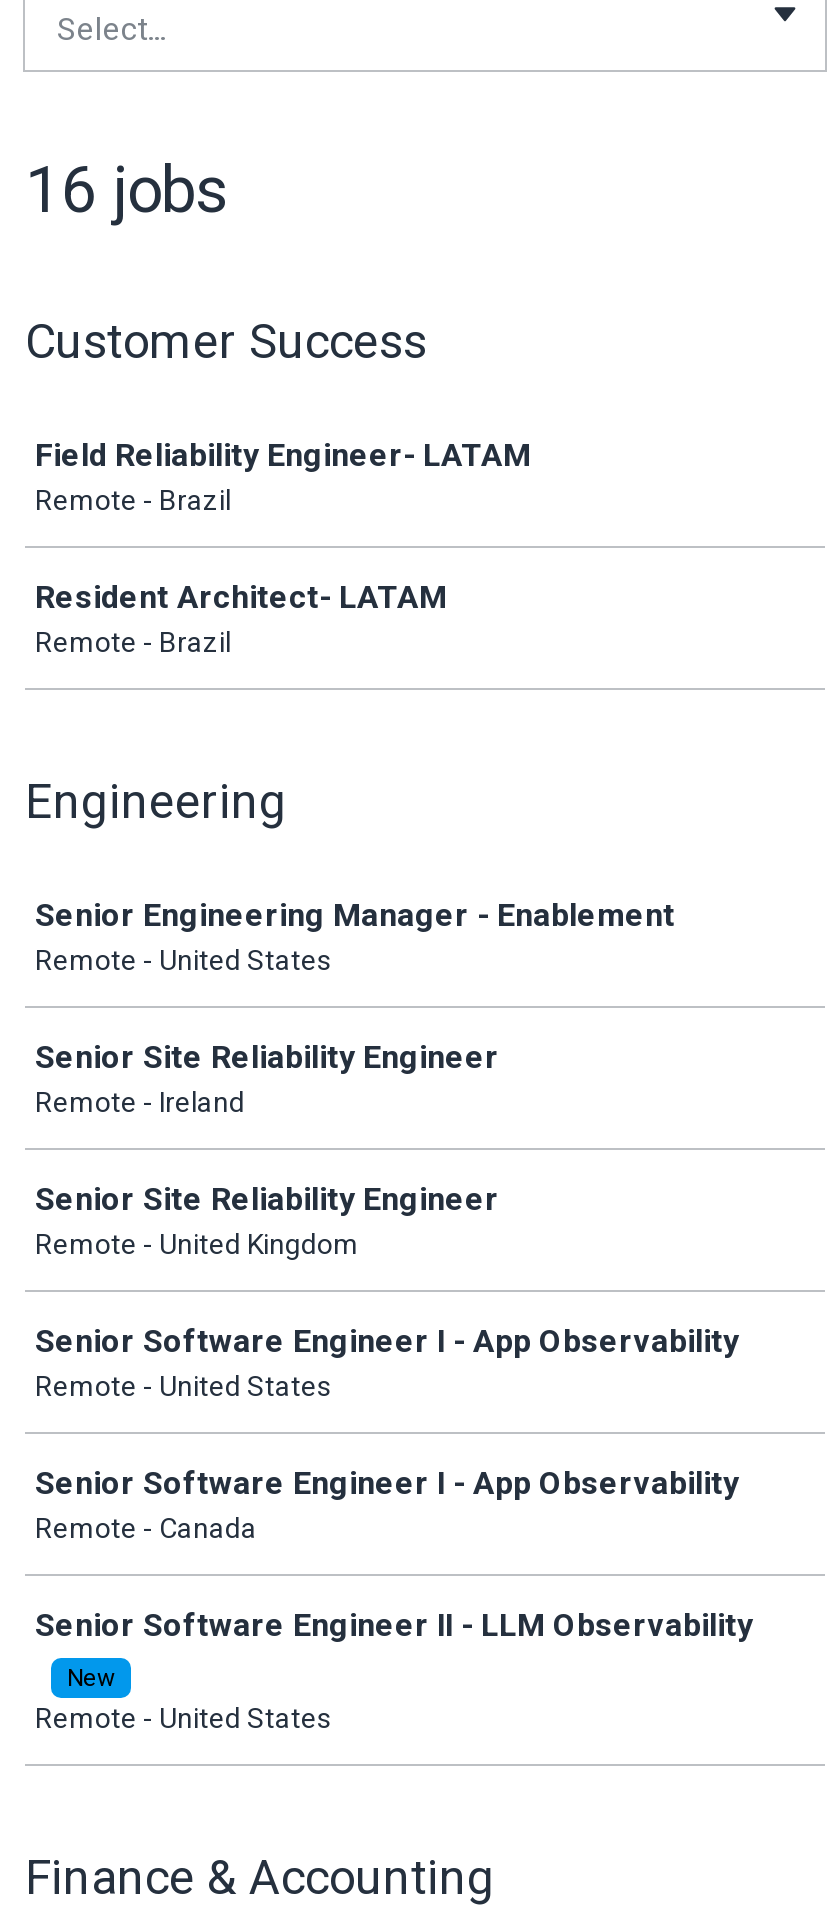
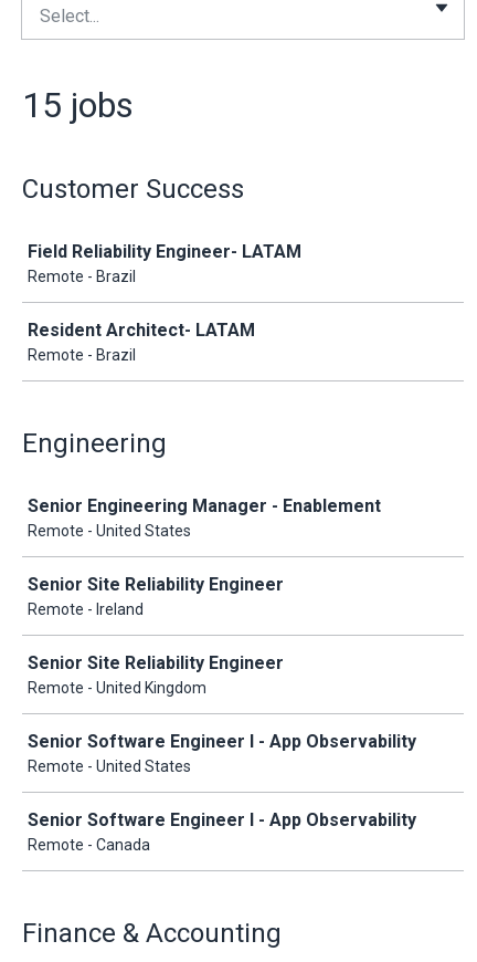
[25,152,227,228] 16 jobs -> [22,84,134,126] 15 jobs
[35,1606,753,1734] Senior Software Engineer II - LLM Observability | New | Remote - United States -> none

